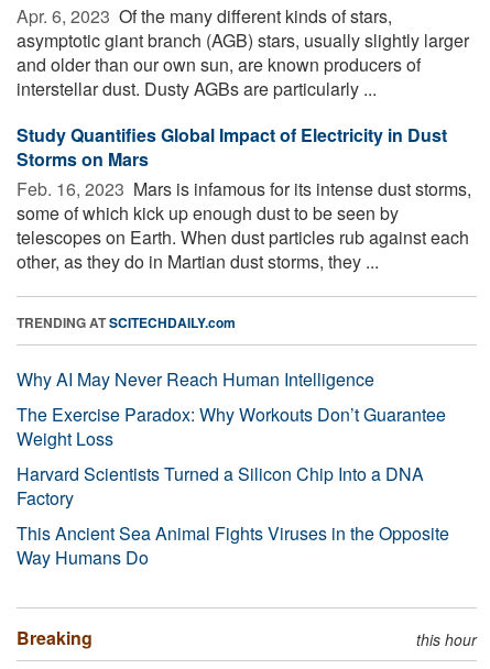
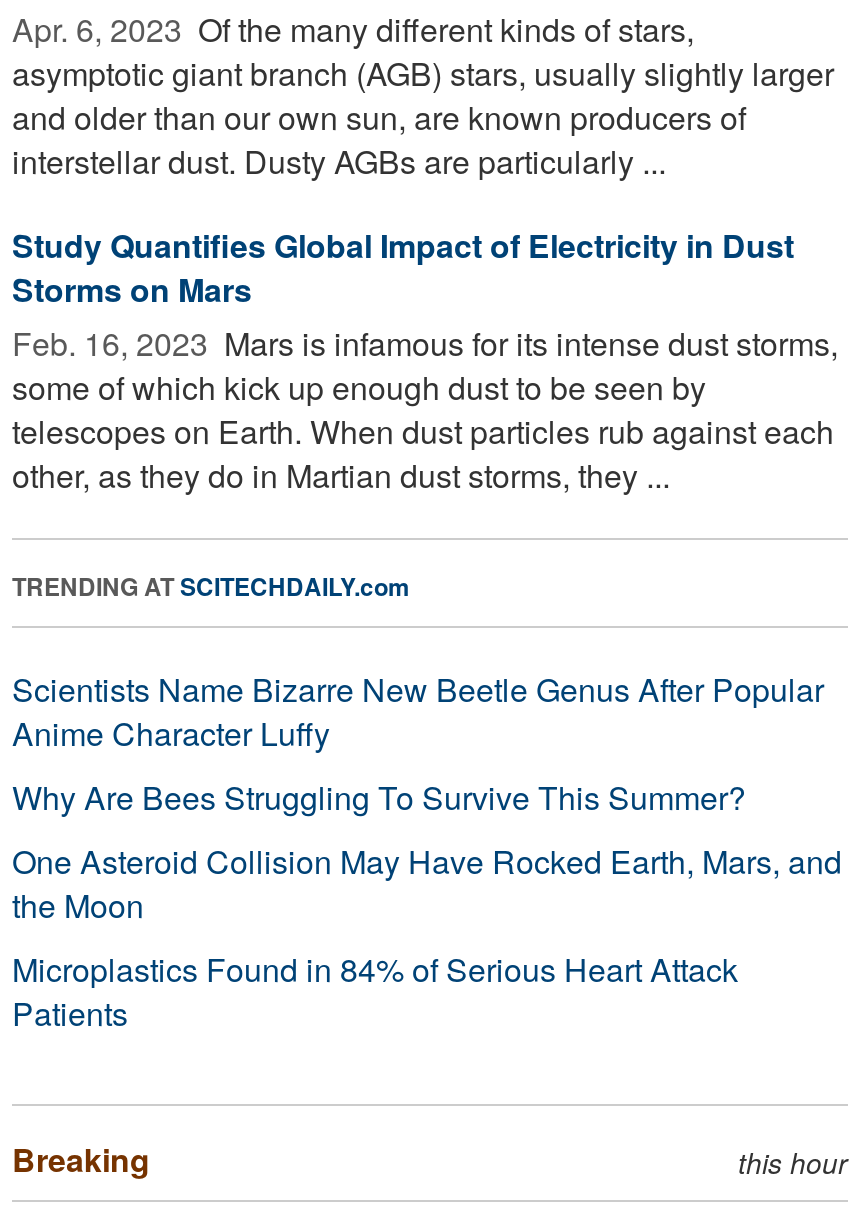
[17,366,449,570] Why AI May Never Reach Human Intelligence | The Exercise Paradox: Why Workouts Don’t Guarantee | Weight Loss | Harvard Scientists Turned a Silicon Chip Into a DNA | Factory | This Ancient Sea Animal Fights Viruses in the Opposite | Way Humans Do -> [12,666,842,1036] Scientists Name Bizarre New Beetle Genus After Popular | Anime Character Luffy | Why Are Bees Struggling To Survive This Summer? | One Asteroid Collision May Have Rocked Earth, Mars, and | the Moon | Microplastics Found in 84% of Serious Heart Attack | Patients

